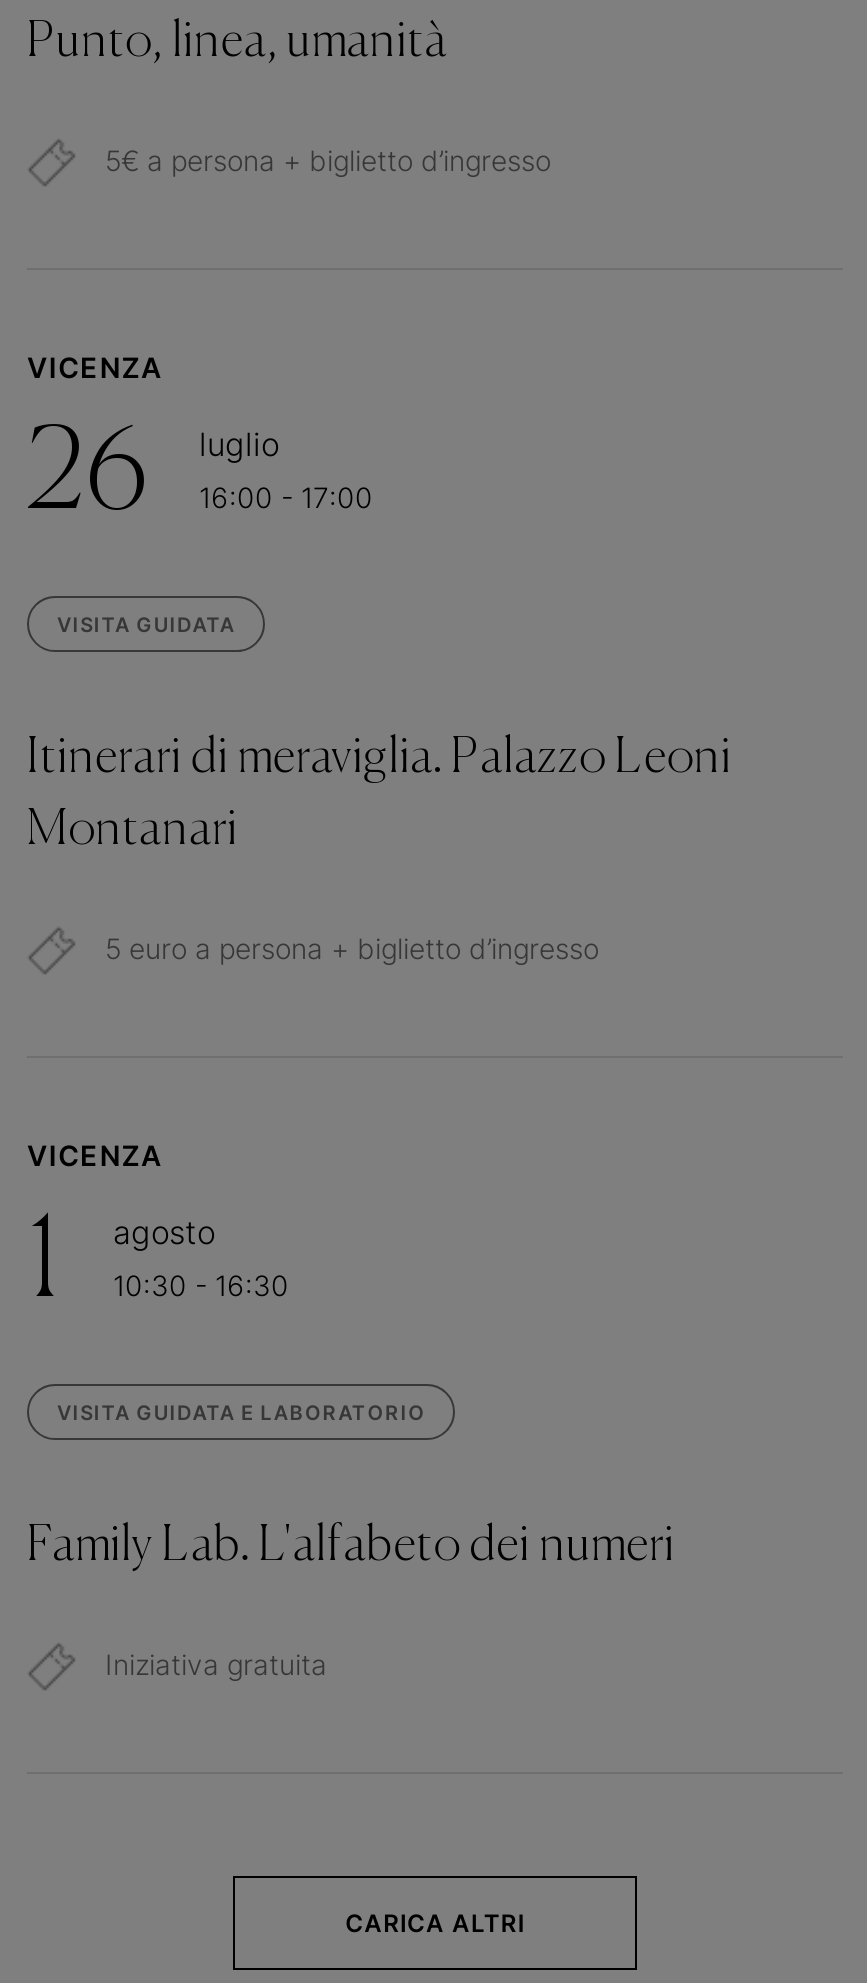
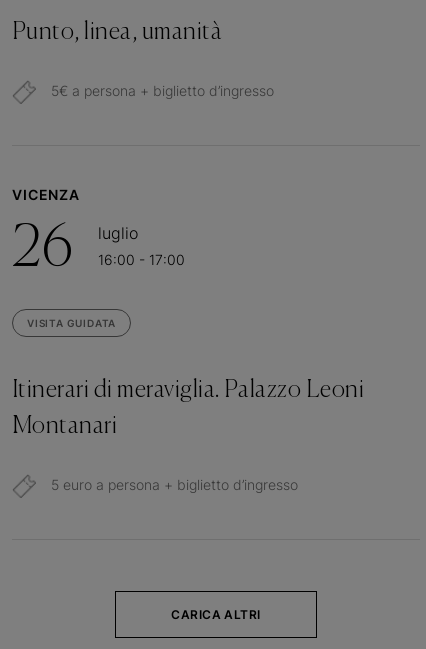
[27,1138,289,1322] VICENZA | 1 | agosto | 10:30 - 16:30 -> none
[27,1400,675,1681] VISITA GUIDATA E LABORATORIO | Family Lab. L'alfabeto dei numeri | Iniziativa gratuita -> none

